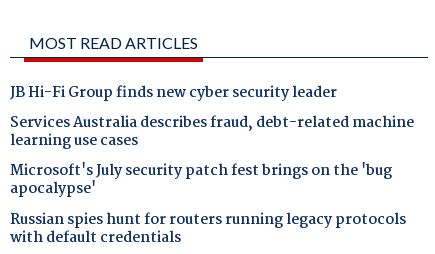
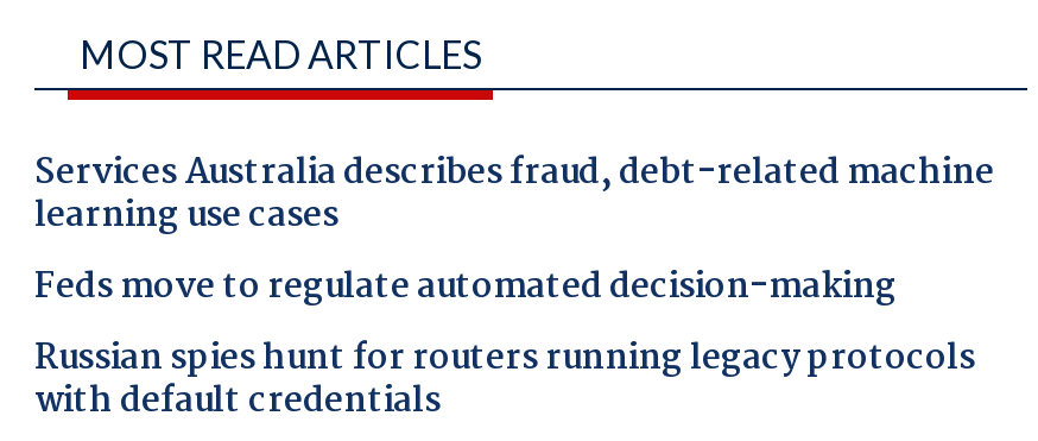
[10,81,337,105] JB Hi-Fi Group finds new cyber security leader -> none
[10,159,392,201] Microsoft's July security patch fest brings on the 'bug | apocalypse' -> [34,259,897,316] Feds move to regulate automated decision-making

